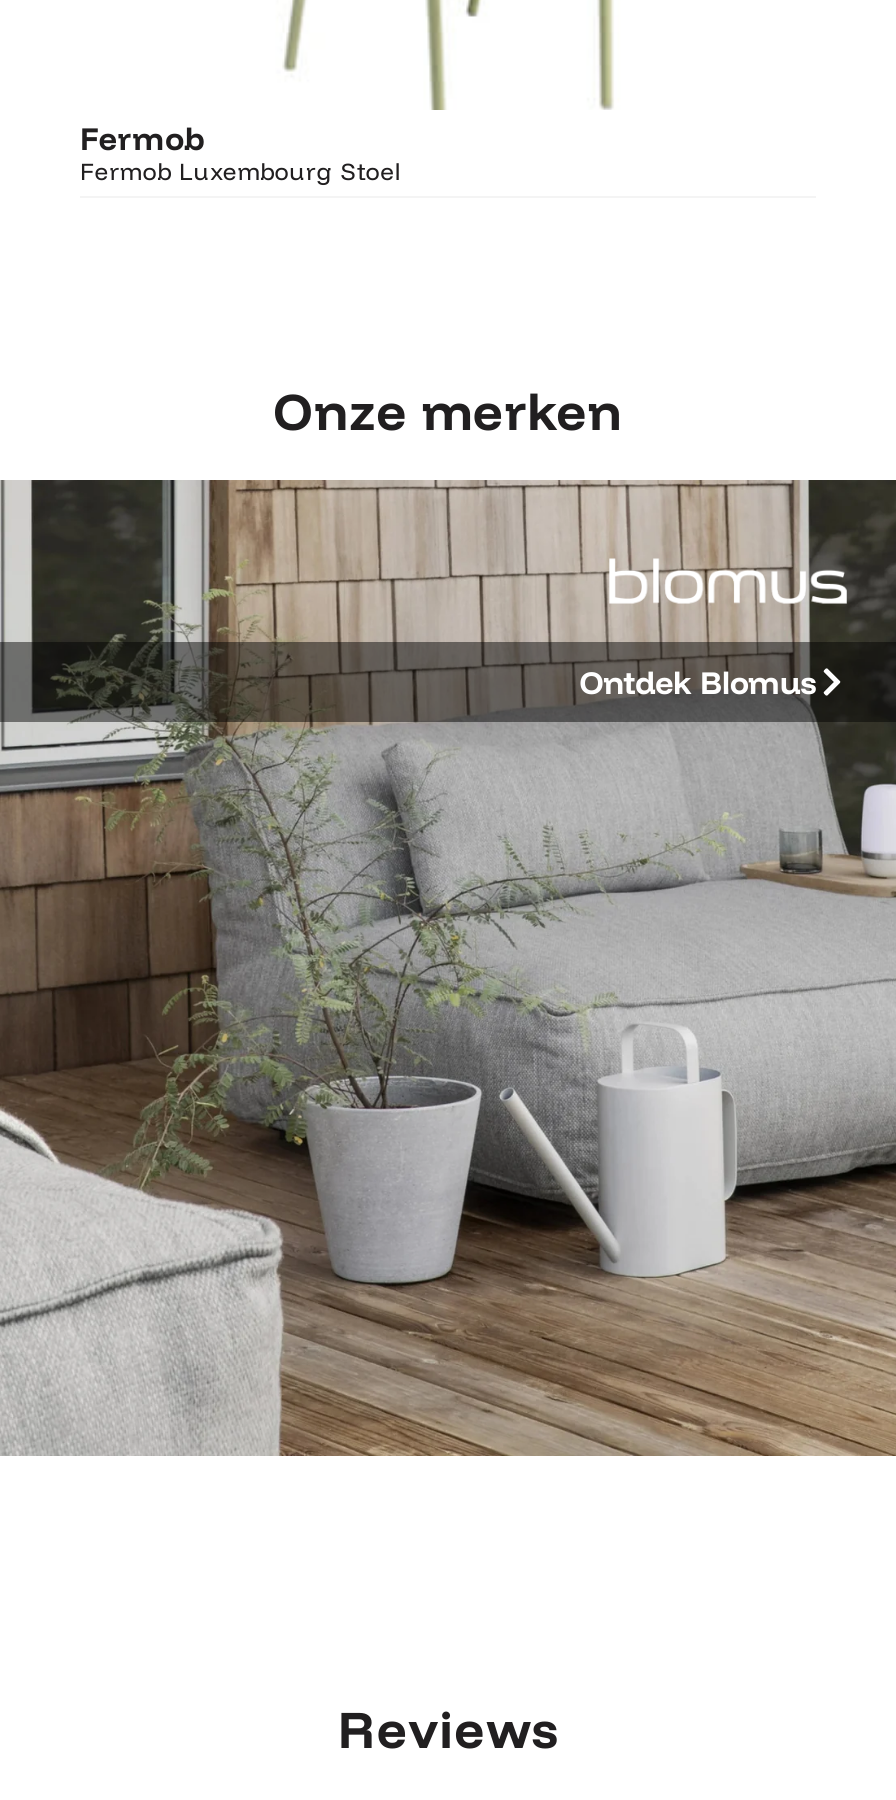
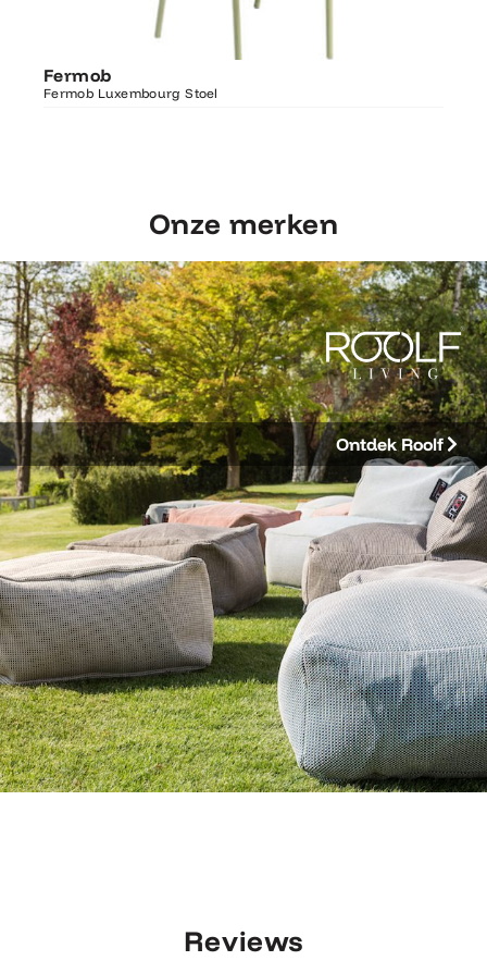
[6,478,890,1458] [image] | Ontdek Blomus -> [3,260,484,793] [image] | Ontdek Roolf

